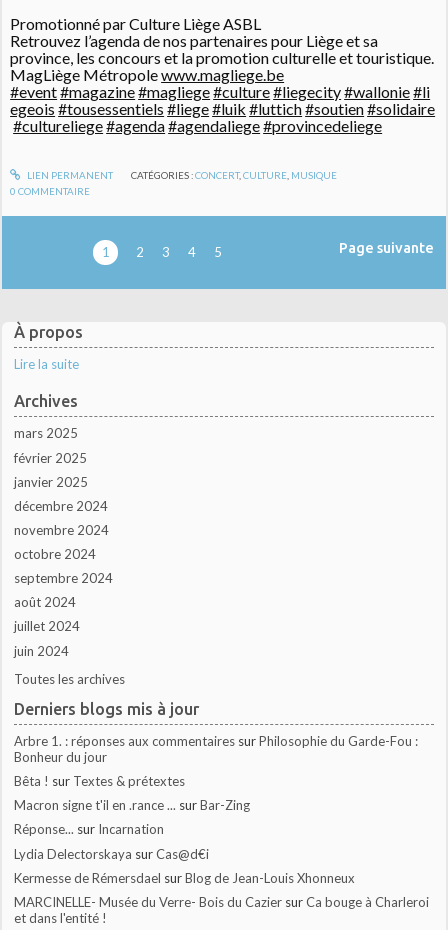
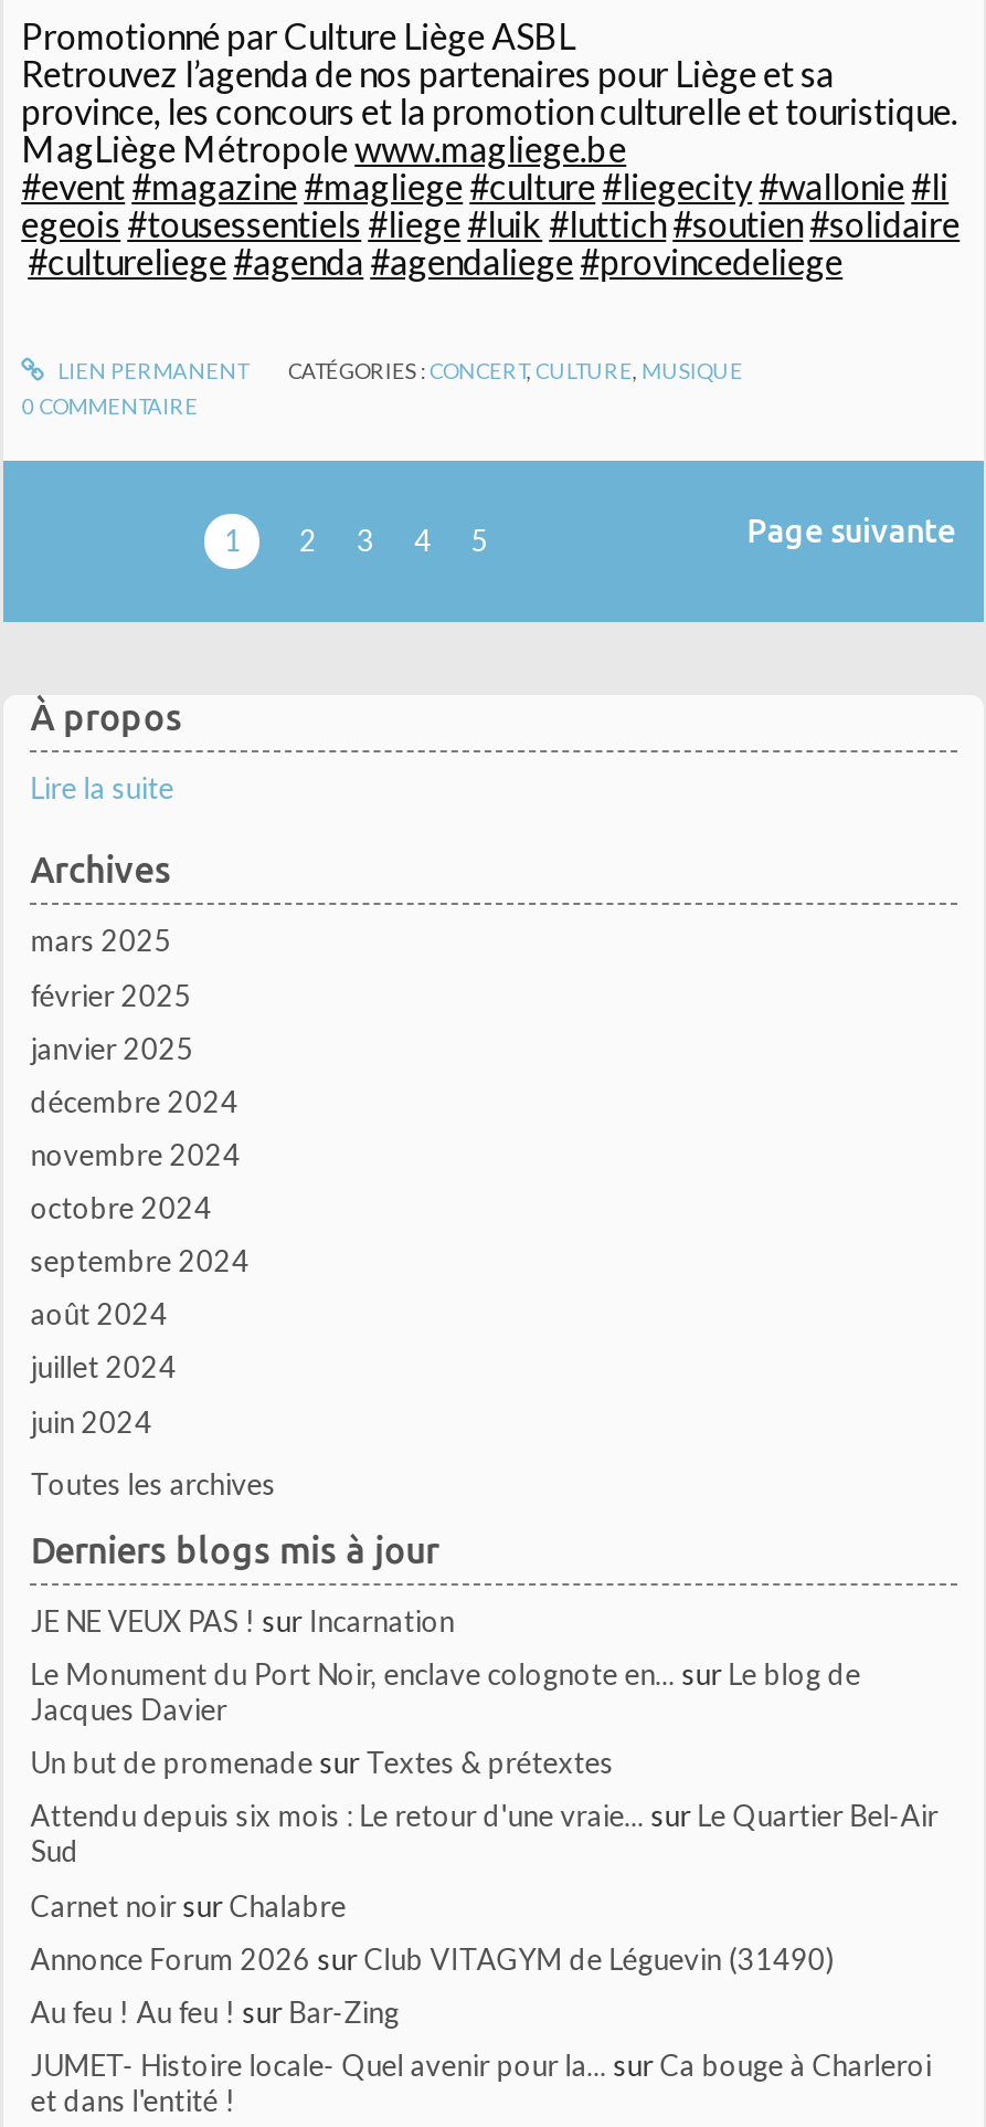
[14,733,429,910] Arbre 1. : réponses aux commentaires sur Philosophie du Garde-Fou : | Bonheur du jour | Bêta ! sur Textes & prétextes | Macron signe t'il en .rance ... sur Bar-Zing | Réponse... sur Incarnation | Lydia Delectorskaya sur Cas@d€i | Kermesse de Rémersdael sur Blog de Jean-Louis Xhonneux | MARCINELLE- Musée du Verre- Bois du Cazier sur Ca bouge à Charleroi -> [30,1603,938,2083] JE NE VEUX PAS ! sur Incarnation | Le Monument du Port Noir, enclave colognote en... sur Le blog de | Jacques Davier | Un but de promenade sur Textes & prétextes | Attendu depuis six mois : Le retour d'une vraie... sur Le Quartier Bel-Air | Sud | Carnet noir sur Chalabre | Annonce Forum 2026 sur Club VITAGYM de Léguevin (31490) | Au feu ! Au feu ! sur Bar-Zing | JUMET- Histoire locale- Quel avenir pour la... sur Ca bouge à Charleroi

